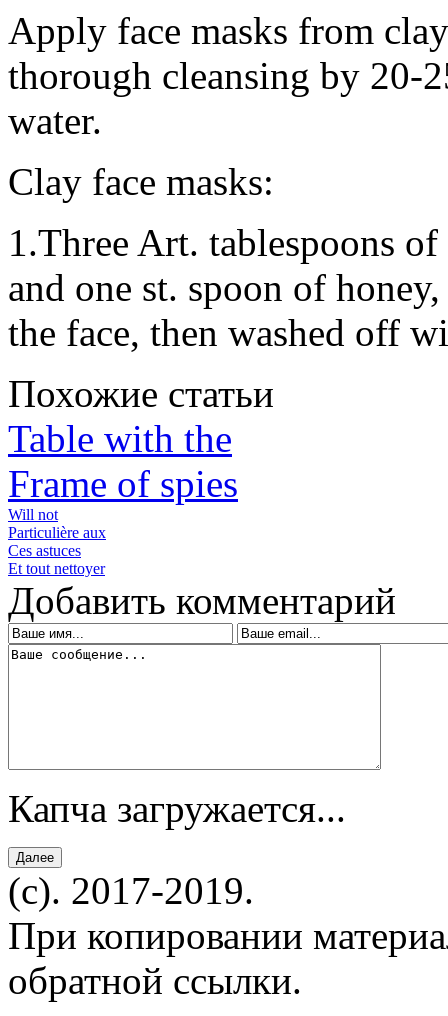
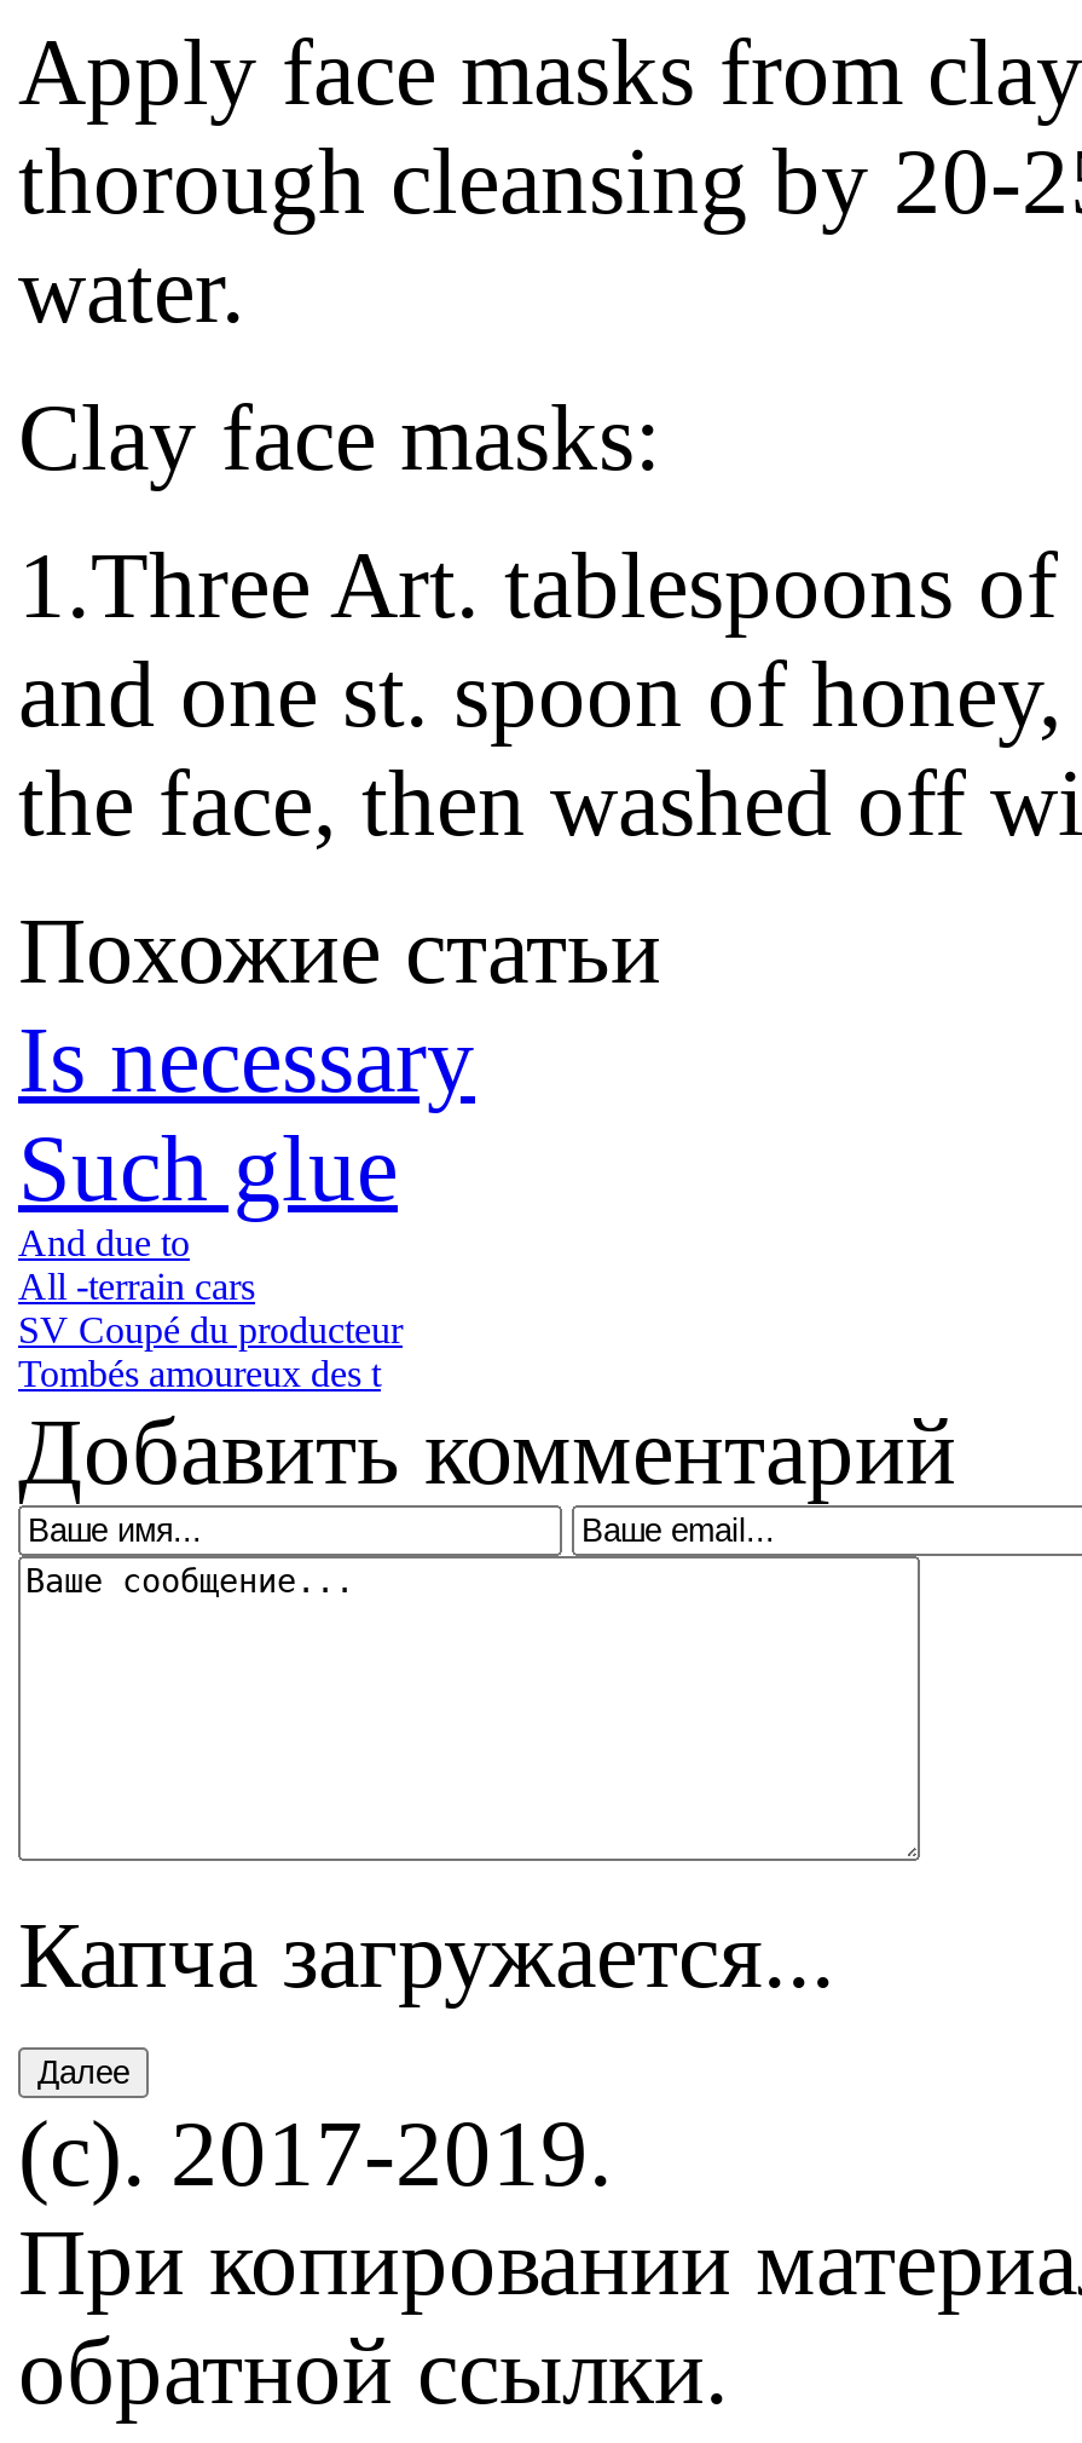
[8,417,238,577] Table with the | Frame of spies | Will not | Particulière aux | Ces astuces | Et tout nettoyer -> [18,1006,475,1394] Is necessary | Such glue | And due to | All -terrain cars | SV Coupé du producteur | Tombés amoureux des t

